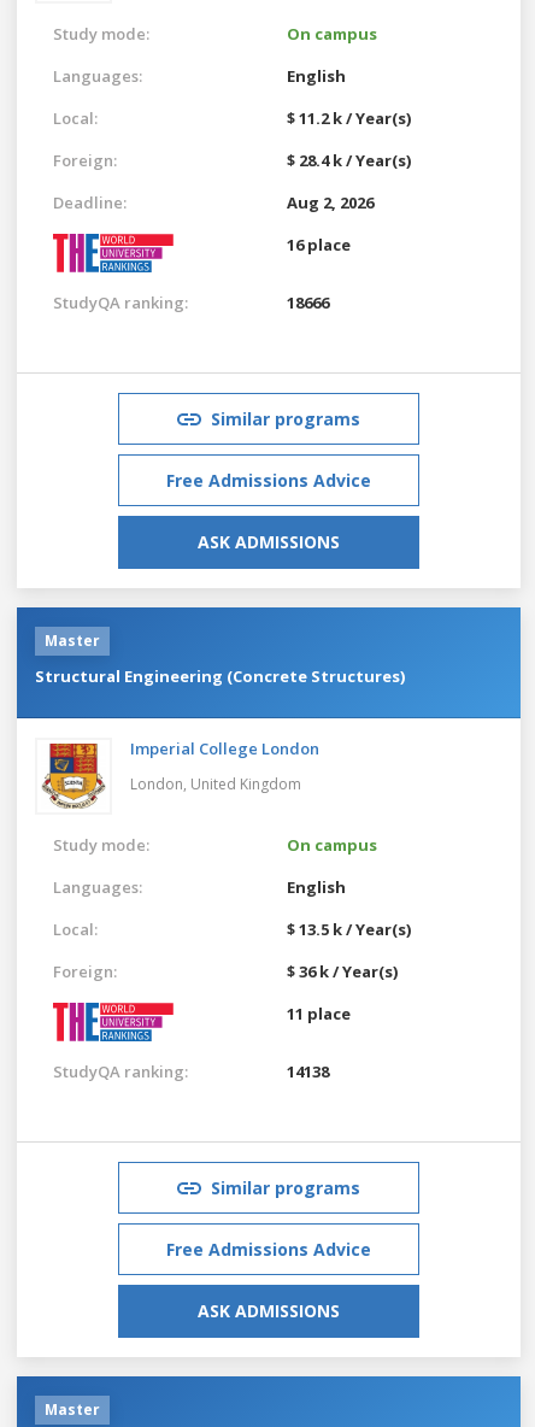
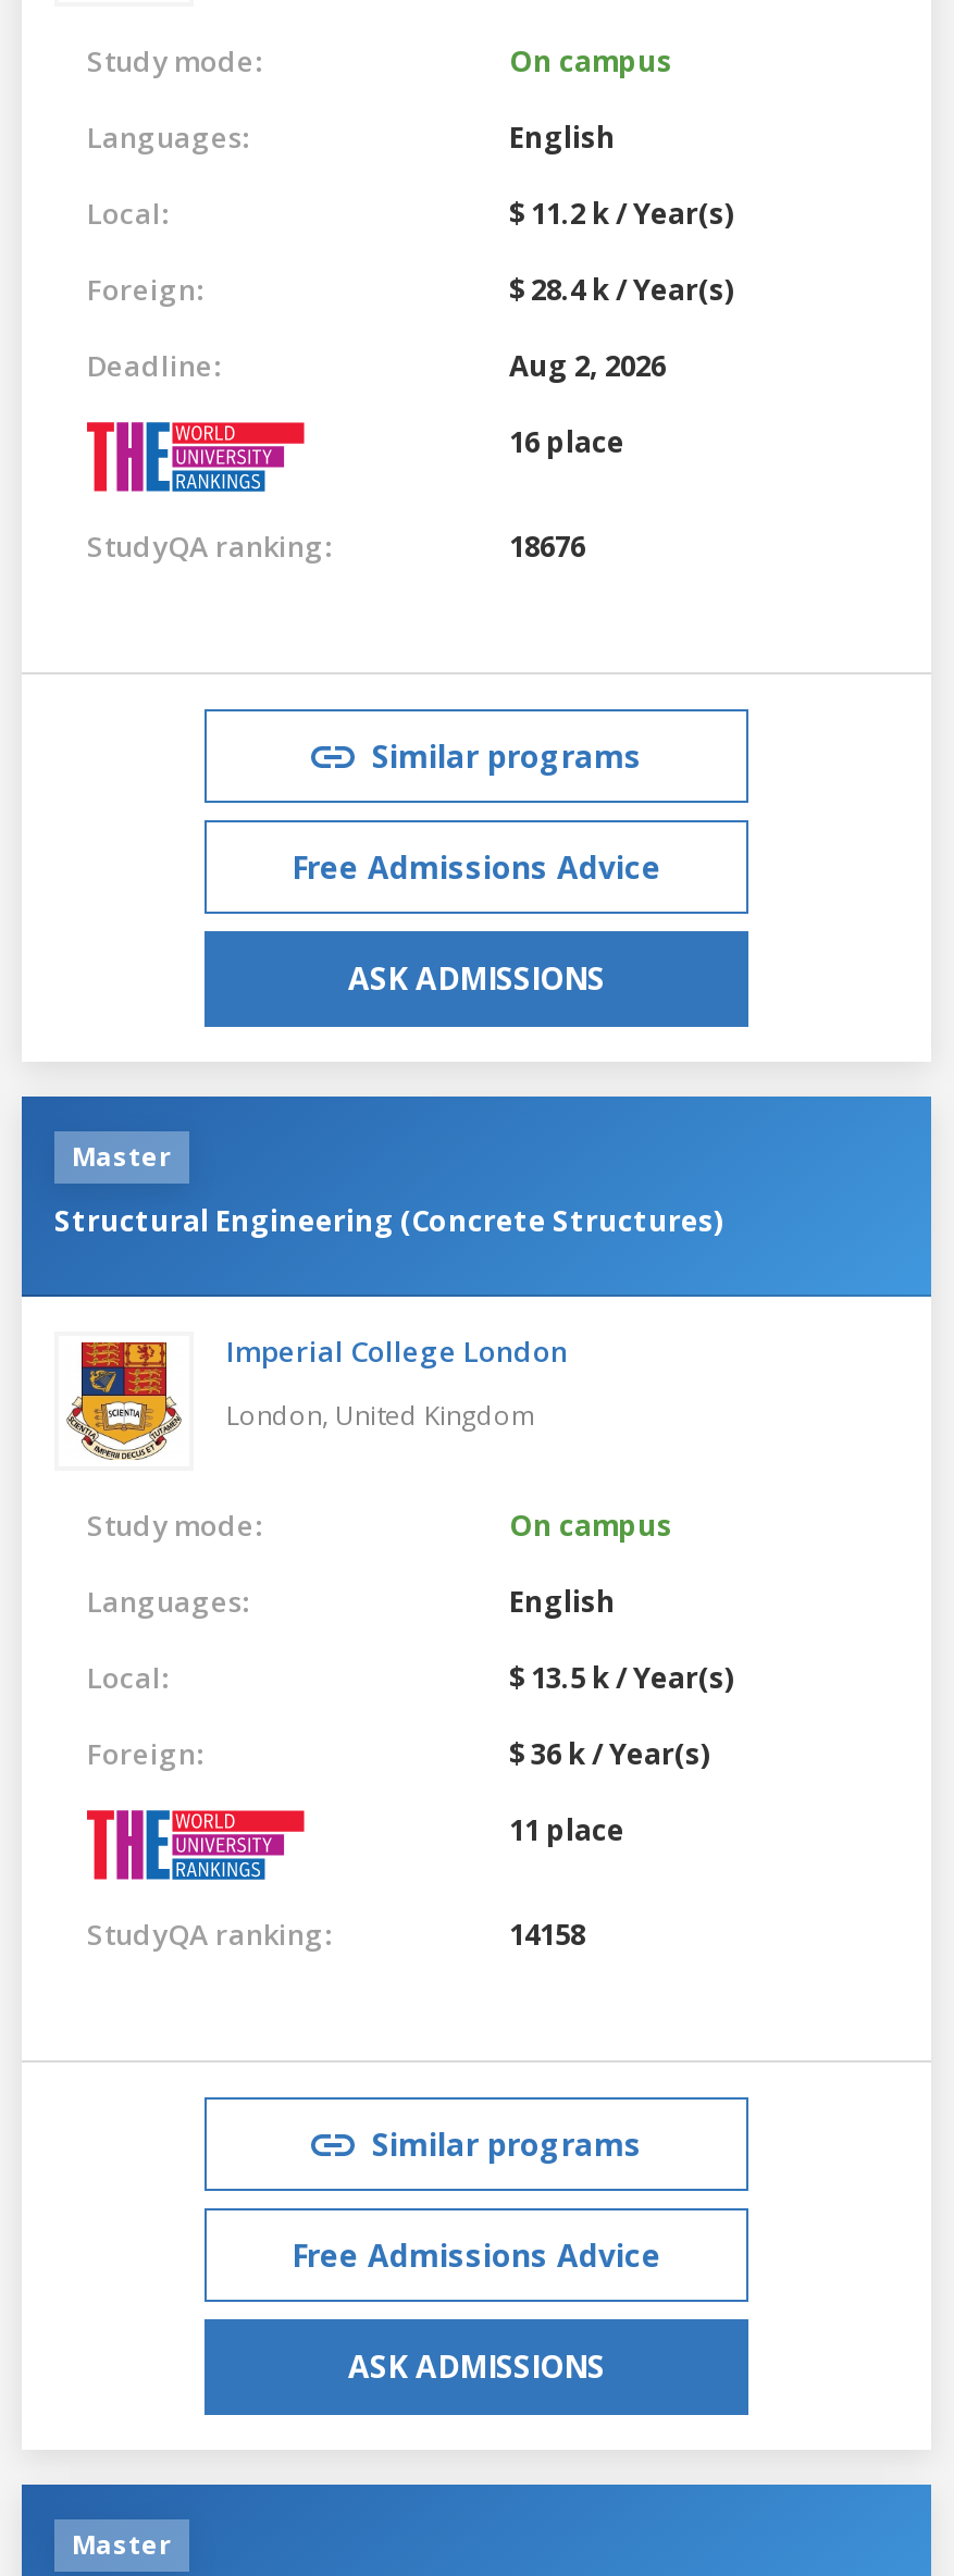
[287,291,329,313] 18666 -> [509,526,585,565] 18676
[287,1060,329,1082] 14138 -> [509,1914,585,1953] 14158

